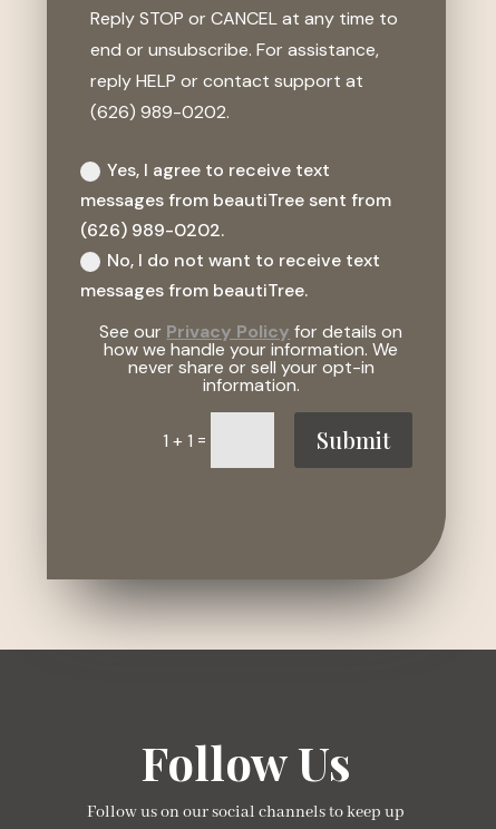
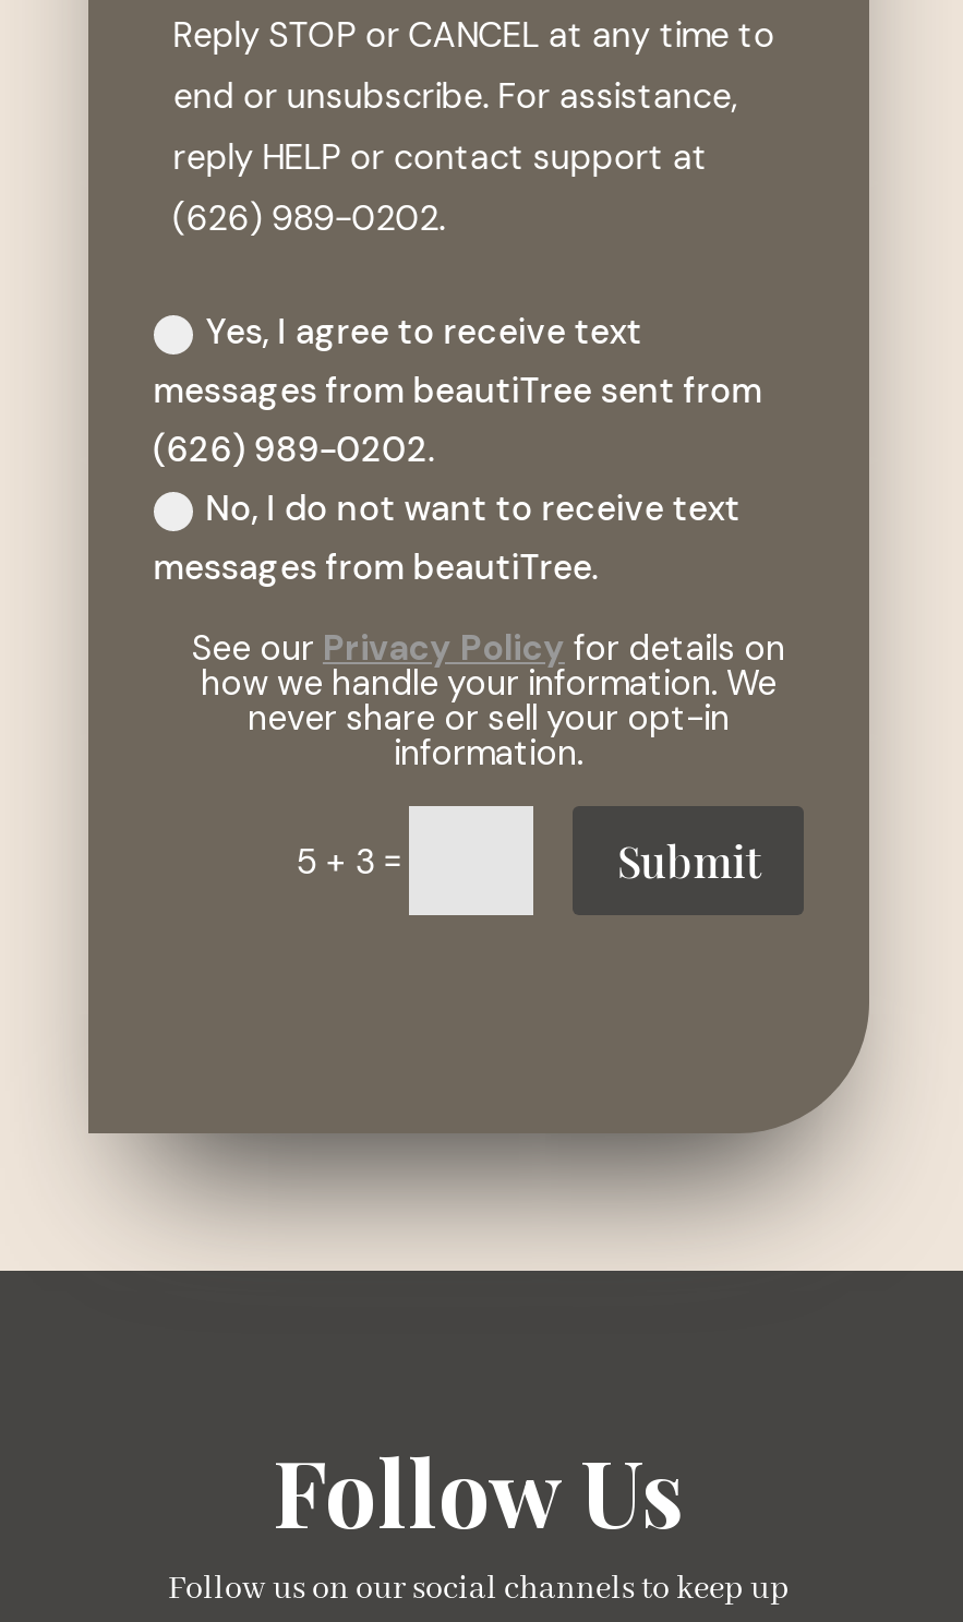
[163,428,211,452] 1 + 1 = -> [296,837,409,885] 5 + 3 =

